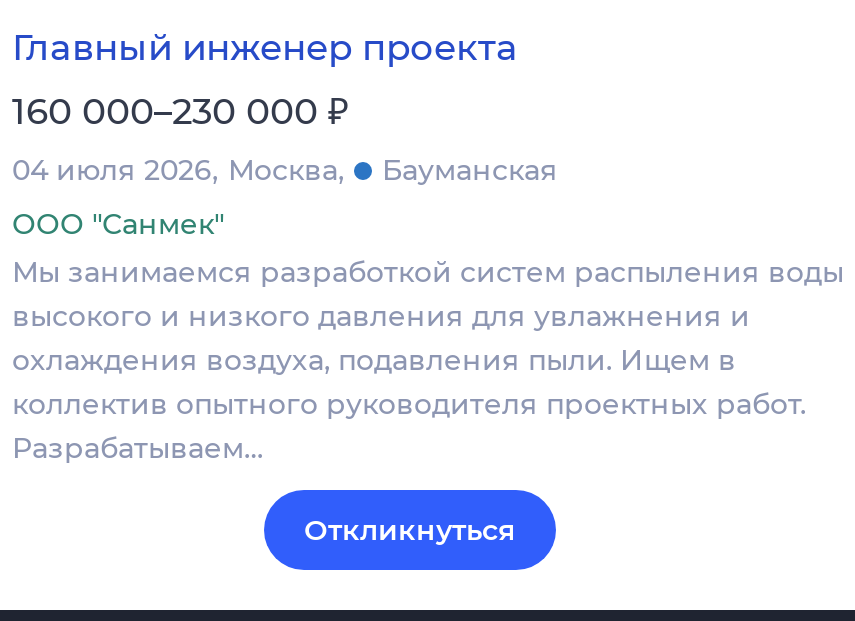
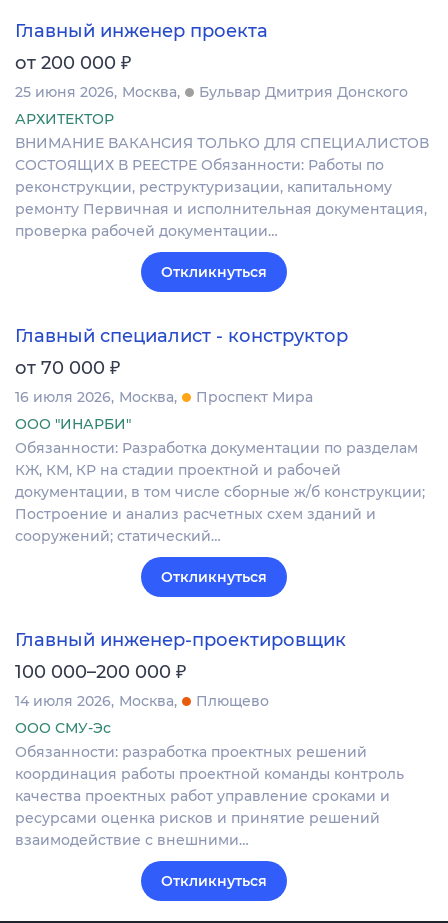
[12,82,844,466] 160 000–230 000 ₽ | 04 июля 2026 Москва | Бауманская | ООО "Санмек" | Мы занимаемся разработкой систем распыления воды | высокого и низкого давления для увлажнения и | охлаждения воздуха, подавления пыли. Ищем в | коллектив опытного руководителя проектных работ. | Разрабатываем… -> [15,48,429,849] от 200 000 ₽ | 25 июня 2026 Москва | Бульвар Дмитрия Донского | АРХИТЕКТОР | ВНИМАНИЕ ВАКАНСИЯ ТОЛЬКО ДЛЯ СПЕЦИАЛИСТОВ | СОСТОЯЩИХ В РЕЕСТРЕ Обязанности: Работы по | реконструкции, реструктуризации, капитальному | ремонту Первичная и исполнительная документация, | проверка рабочей документации… | Откликнуться | Главный специалист - конструктор | от 70 000 ₽ | 16 июля 2026 Москва | Проспект Мира | ООО "ИНАРБИ" | Обязанности: Разработка документации по разделам | КЖ, КМ, КР на стадии проектной и рабочей | документации, в том числе сборные ж/б конструкции; | Построение и анализ расчетных схем зданий и | сооружений; статический… | Откликнуться | Главный инженер-проектировщик | 100 000–200 000 ₽ | 14 июля 2026 Москва | Плющево | ООО СМУ-Эс | Обязанности: разработка проектных решений | координация работы проектной команды контроль | качества проектных работ управление сроками и | ресурсами оценка рисков и принятие решений | взаимодействие с внешними…

